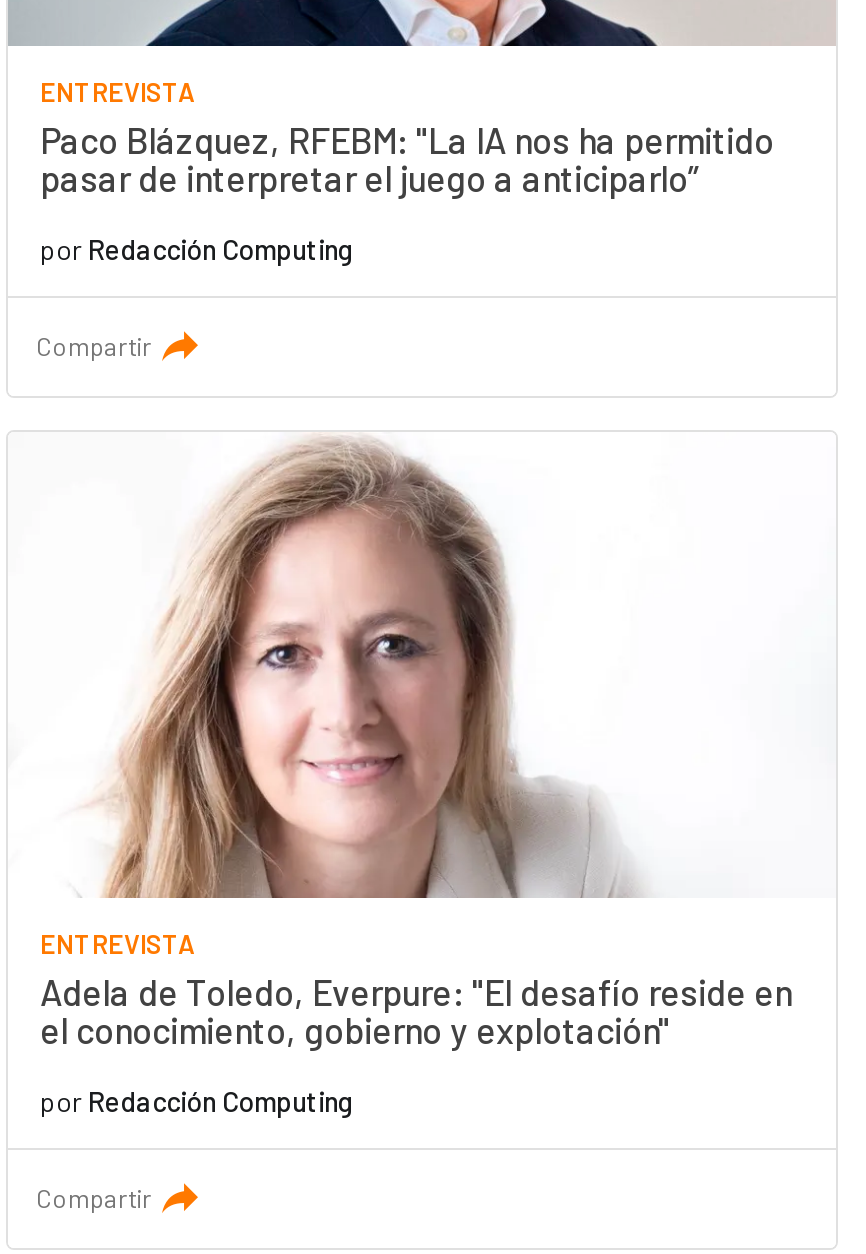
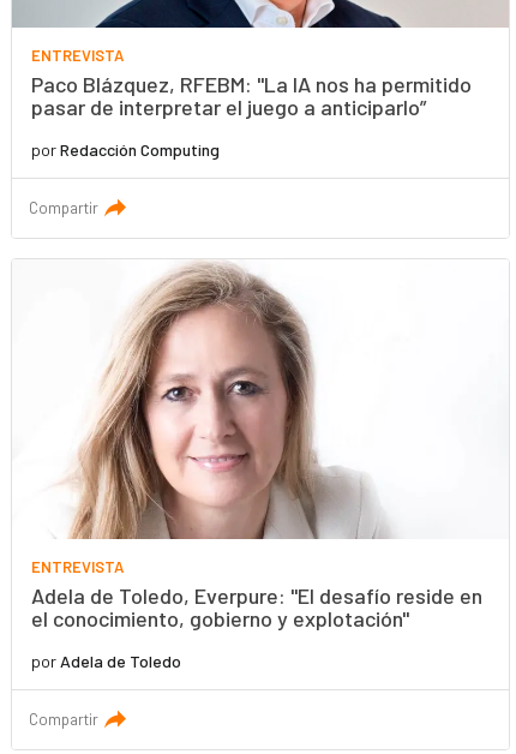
[40,1083,354,1117] por Redacción Computing -> [31,650,181,671] por Adela de Toledo

